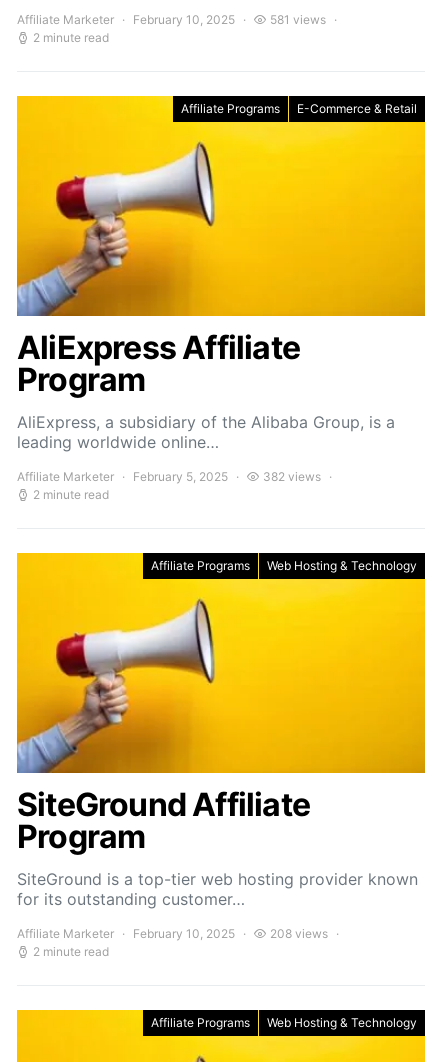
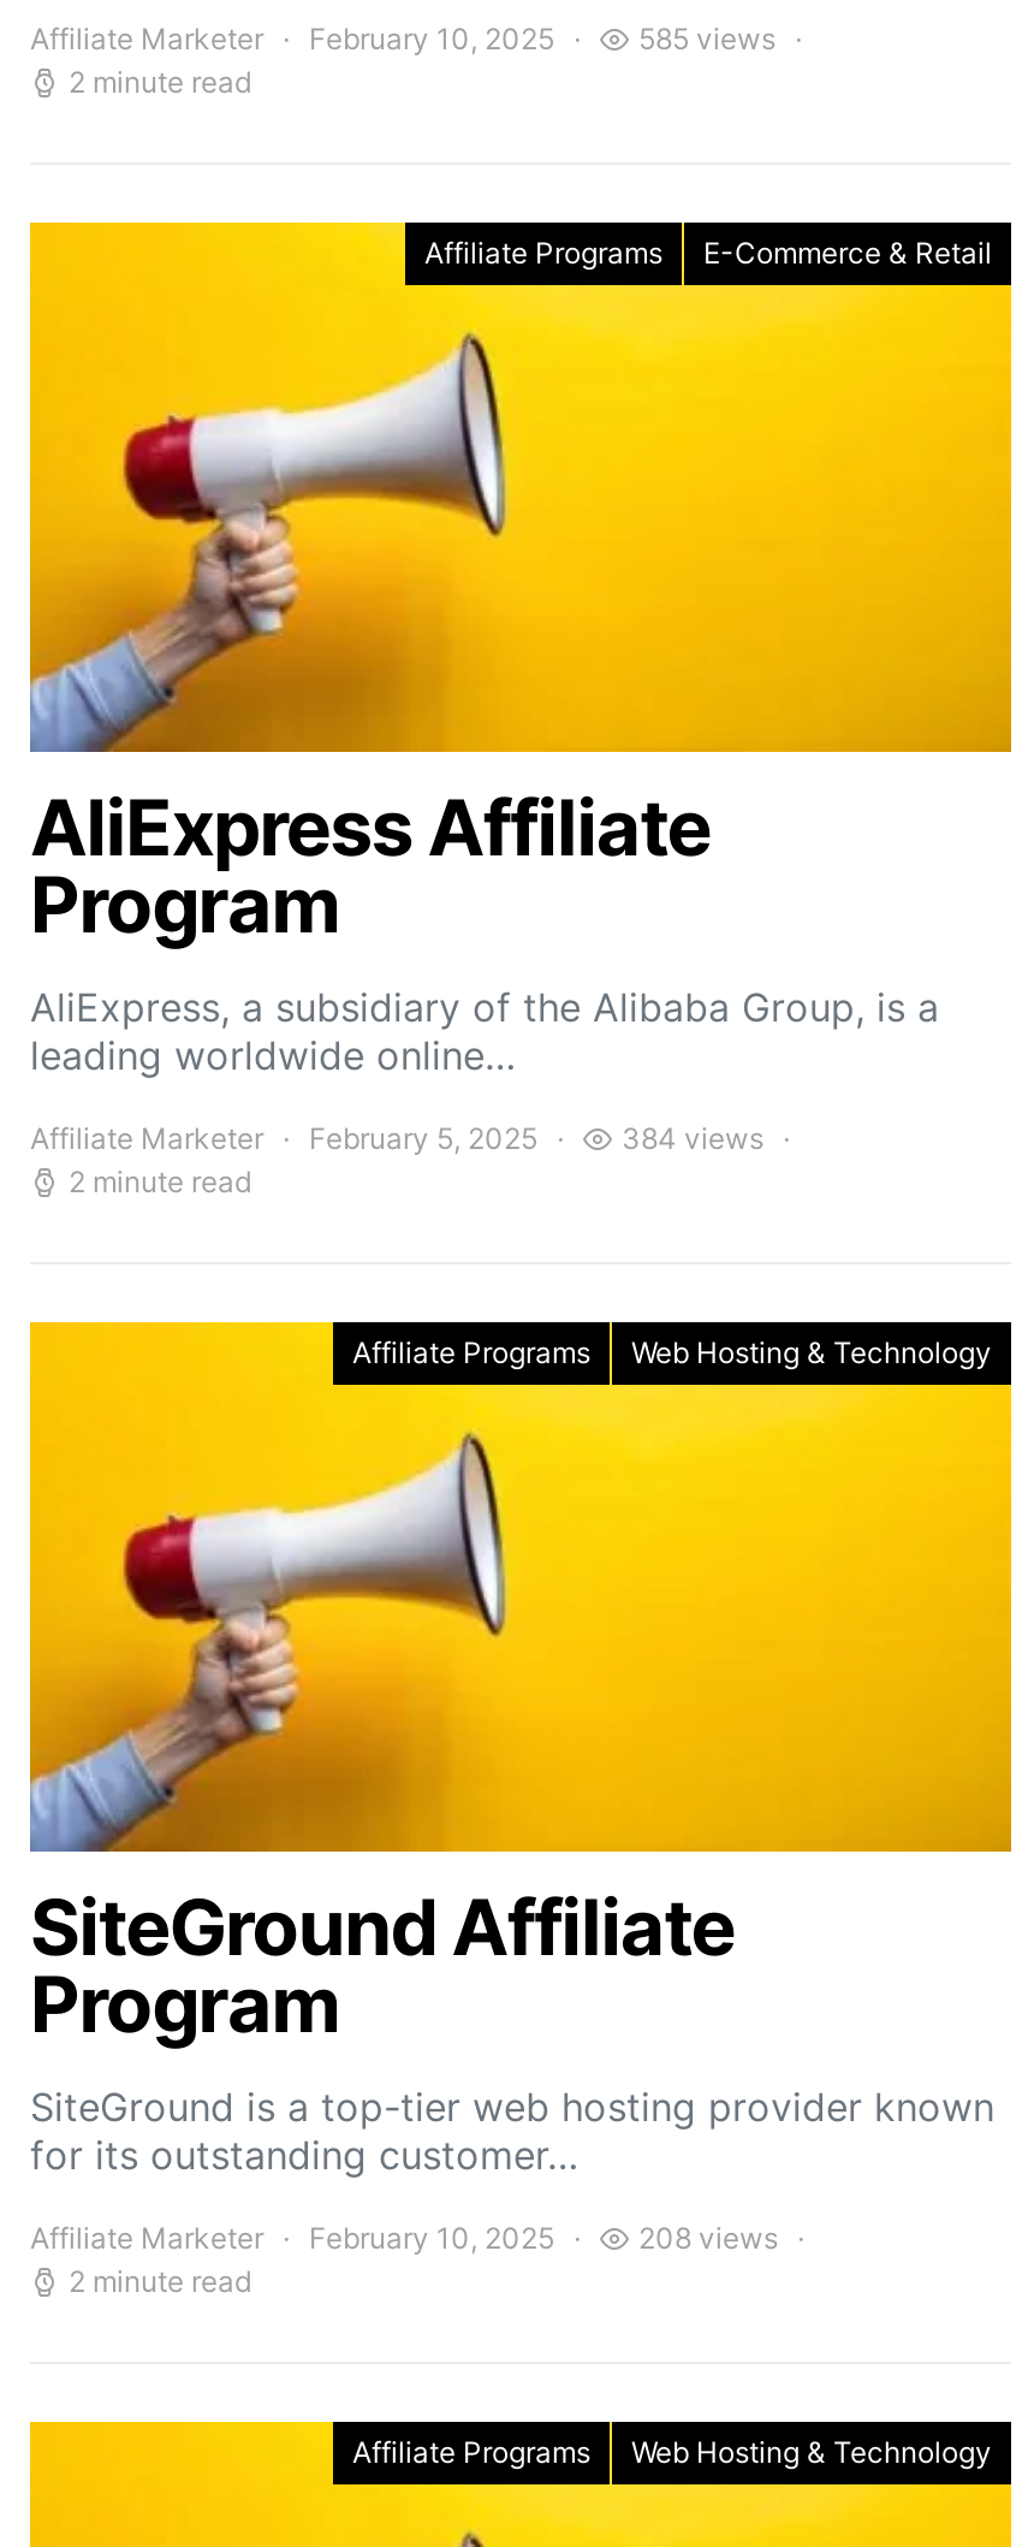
[270,12,326,27] 581 views -> [638,20,775,57] 585 views
[263,469,321,484] 382 views -> [622,1120,763,1156] 384 views

